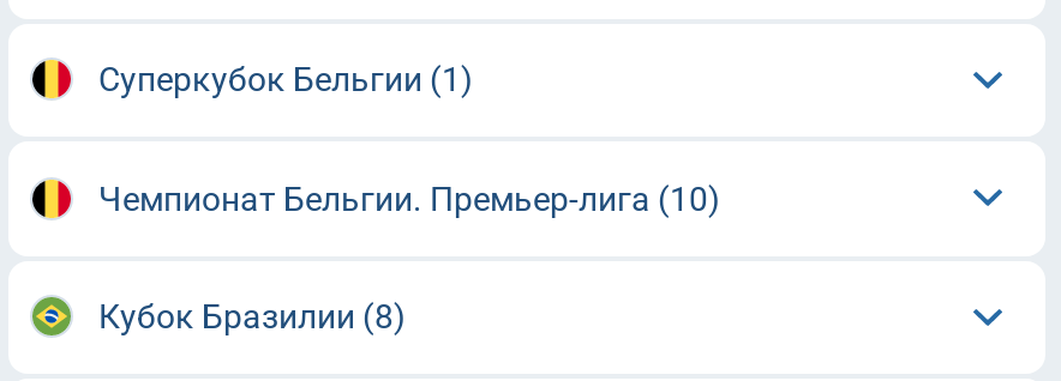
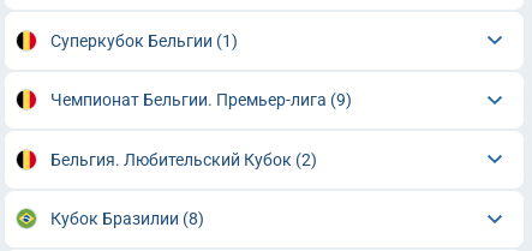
[98,179,720,217] Чемпионат Бельгии. Премьер-лига (10) -> [50,90,351,169] Чемпионат Бельгии. Премьер-лига (9) | Бельгия. Любительский Кубок (2)

